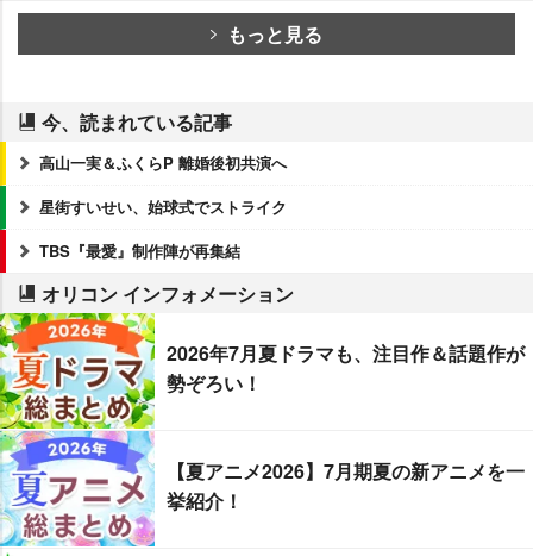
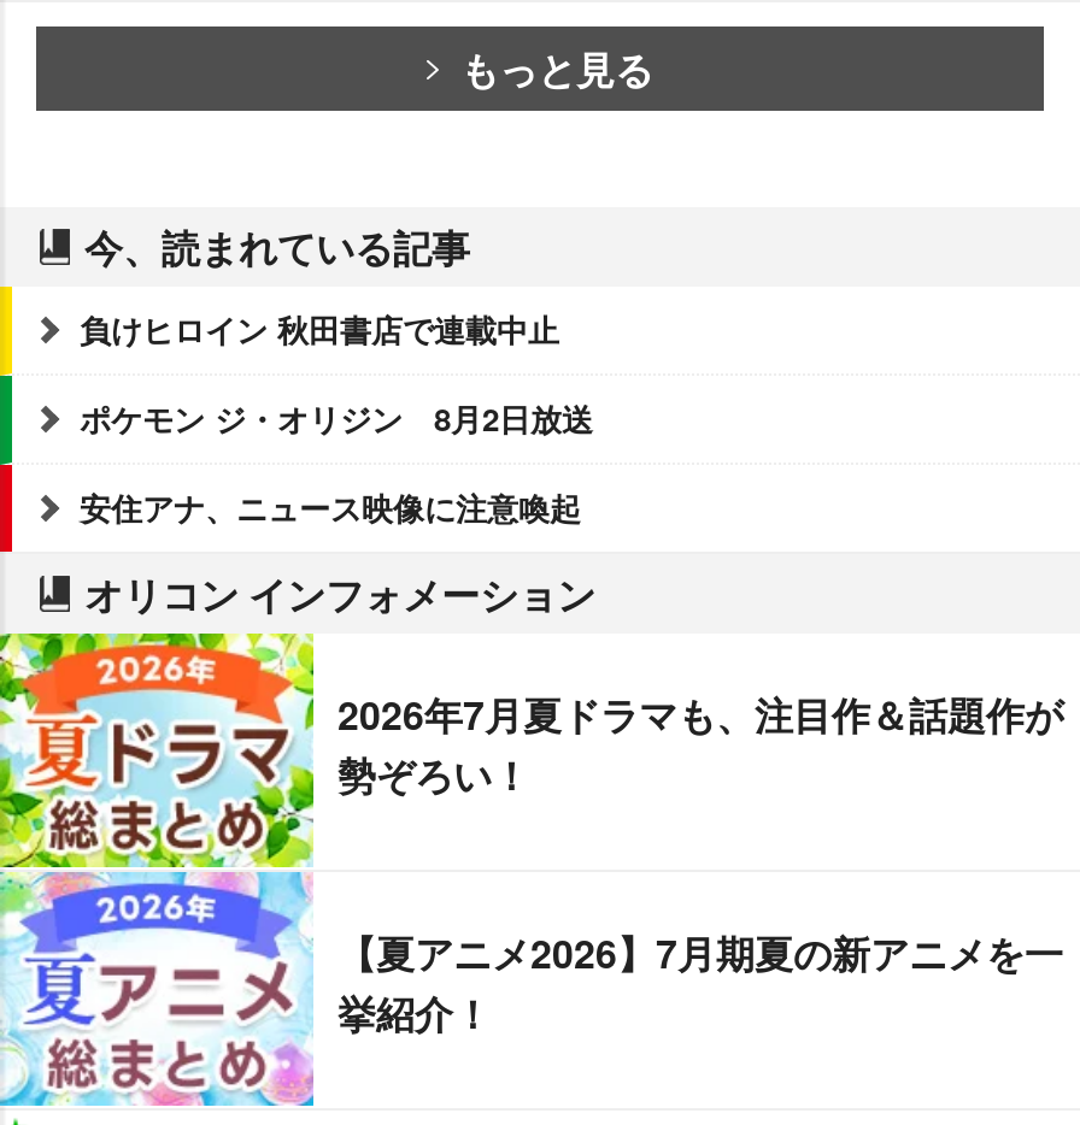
[39,151,287,174] 高山一実＆ふくらP 離婚後初共演へ -> [80,305,559,351] 負けヒロイン 秋田書店で連載中止
[39,195,287,218] 星街すいせい、始球式でストライク -> [80,395,593,440] ポケモン ジ・オリジン 8月2日放送
[39,239,240,262] TBS『最愛』制作陣が再集結 -> [80,484,581,529] 安住アナ、ニュース映像に注意喚起

